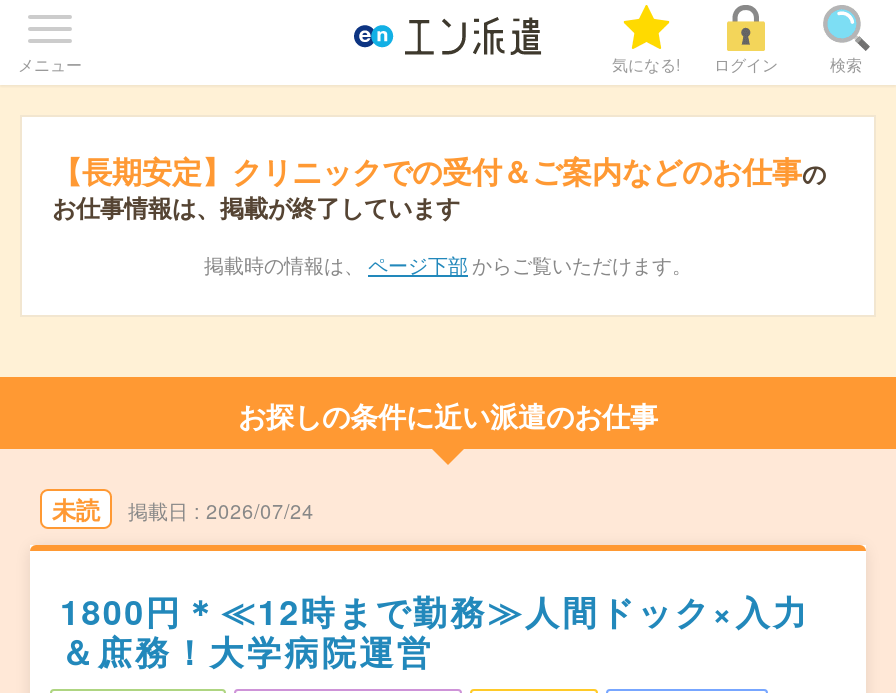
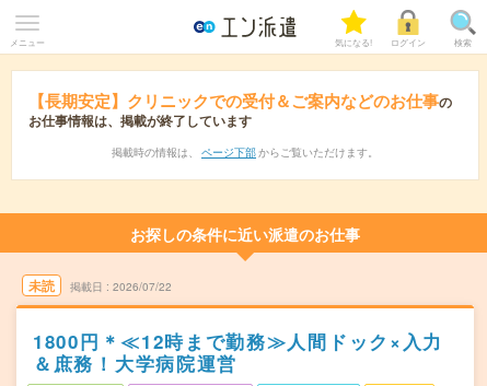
[206,497,314,525] 2026/07/24 -> [113,279,172,294] 2026/07/22

